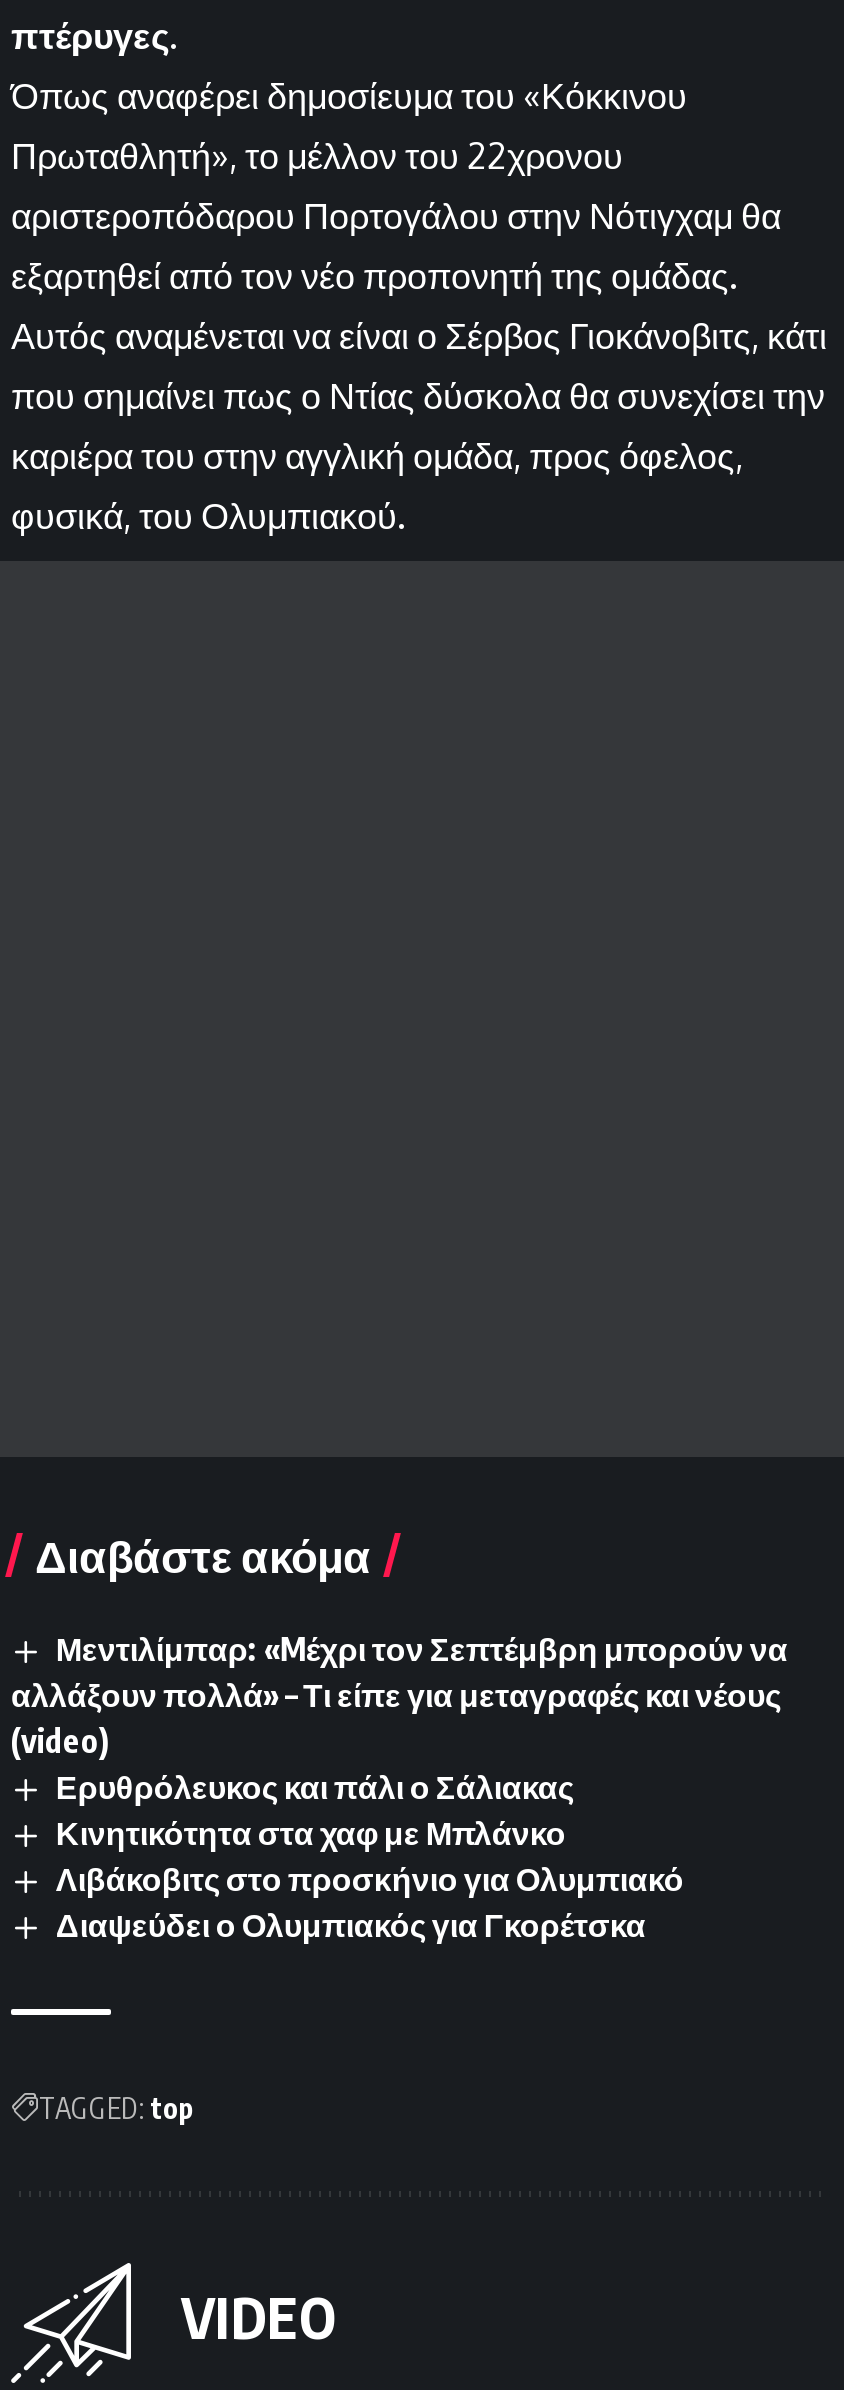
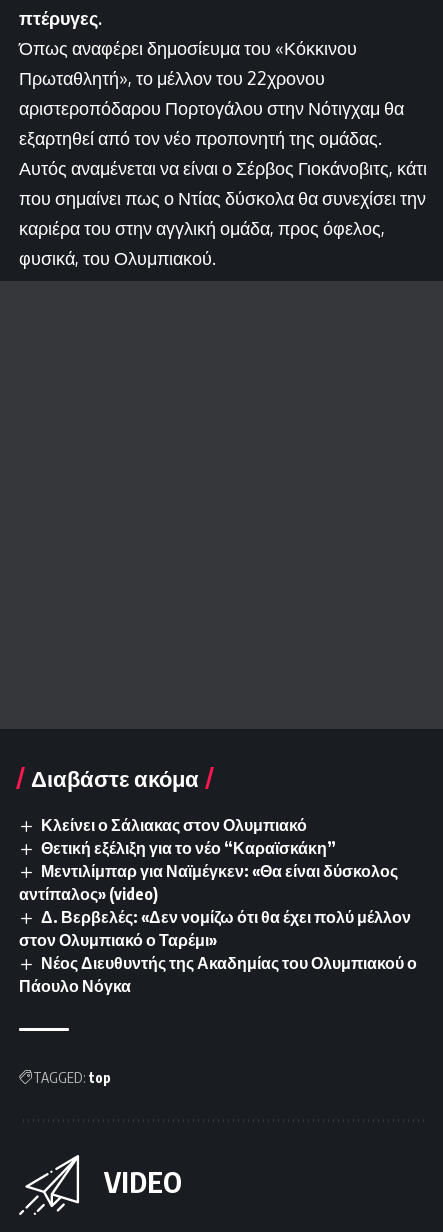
[11,1628,788,1945] Μεντιλίμπαρ: «Mέχρι τον Σεπτέμβρη μπορούν να | αλλάξουν πολλά» – Τι είπε για μεταγραφές και νέους | (video) | Ερυθρόλευκος και πάλι ο Σάλιακας | Κινητικότητα στα χαφ με Μπλάνκο | Λιβάκοβιτς στο προσκήνιο για Ολυμπιακό | Διαψεύδει ο Ολυμπιακός για Γκορέτσκα -> [19,815,417,996] Κλείνει ο Σάλιακας στον Ολυμπιακό | Θετική εξέλιξη για το νέο “Καραϊσκάκη” | Μεντιλίμπαρ για Ναϊμέγκεν: «Θα είναι δύσκολος | αντίπαλος» (video) | Δ. Βερβελές: «Δεν νομίζω ότι θα έχει πολύ μέλλον | στον Ολυμπιακό ο Ταρέμι» | Νέος Διευθυντής της Ακαδημίας του Ολυμπιακού ο | Πάουλο Νόγκα

